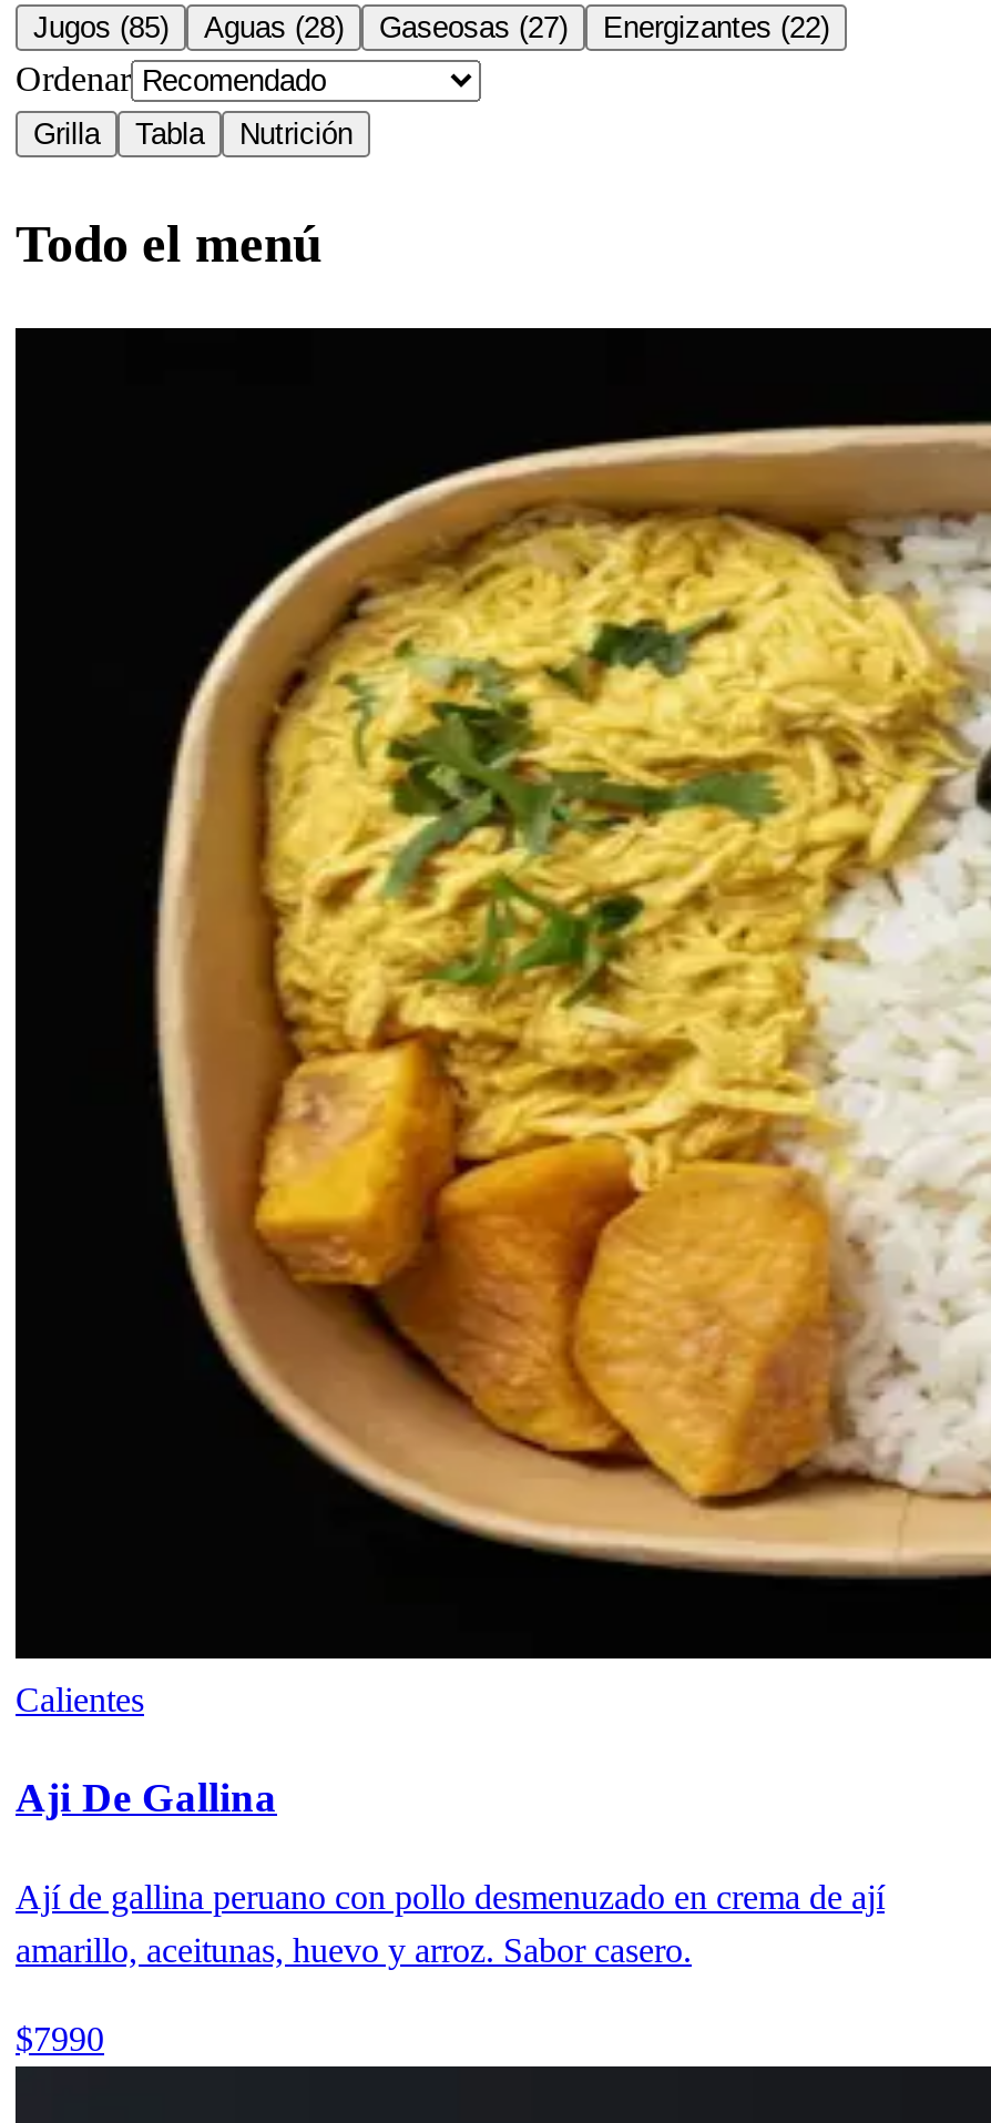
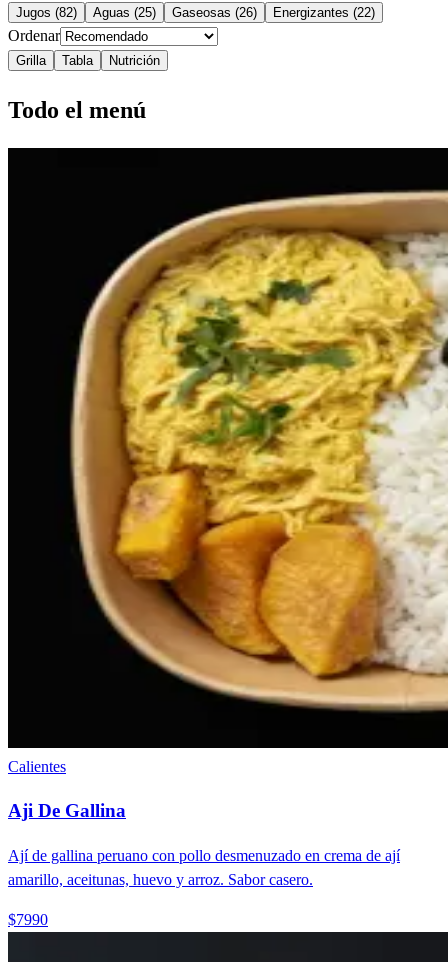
[33,11,168,44] Jugos (85) -> [16,5,77,20] Jugos (82)
[204,11,344,44] Aguas (28) -> [93,5,156,20] Aguas (25)
[379,11,568,44] Gaseosas (27) -> [172,5,257,20] Gaseosas (26)

